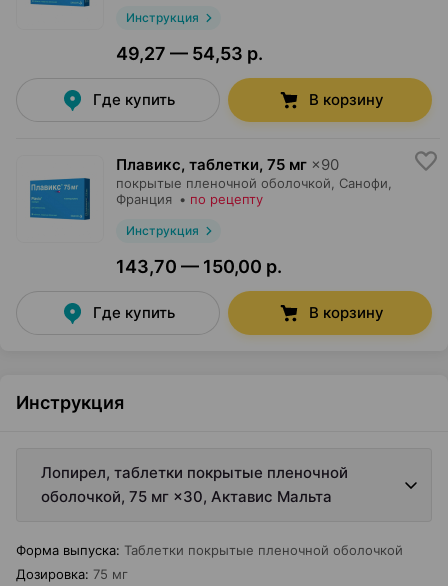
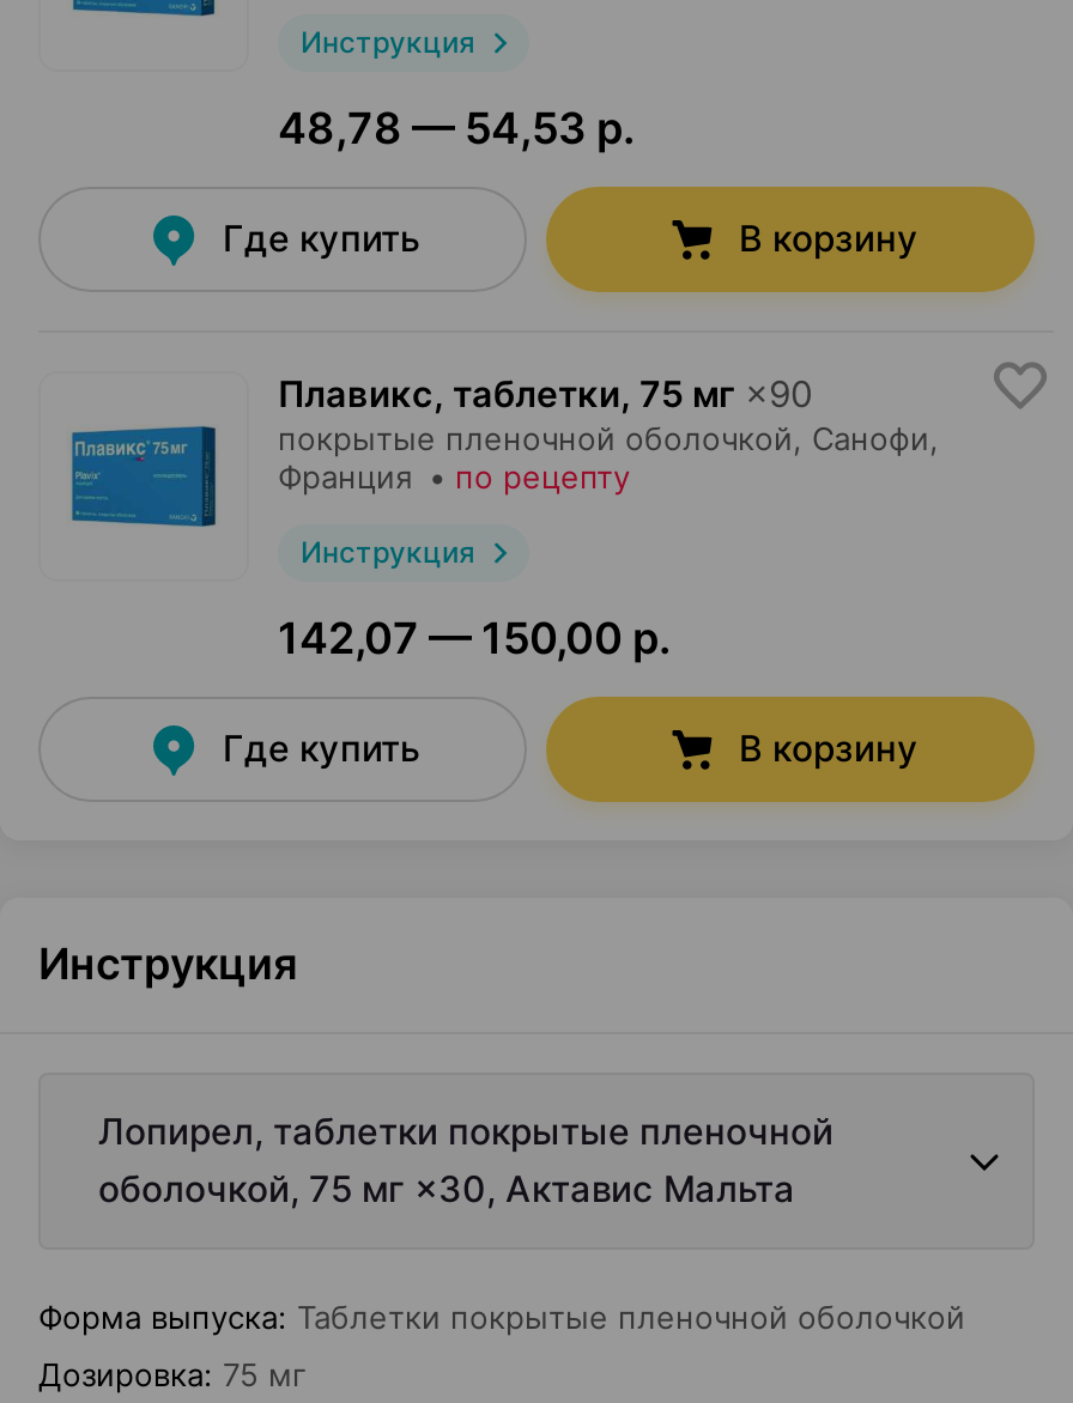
[116,43,263,64] 49,27 — 54,53 р. -> [278,103,635,153] 48,78 — 54,53 р.
[116,256,282,277] 143,70 — 150,00 р. -> [278,613,671,663] 142,07 — 150,00 р.

